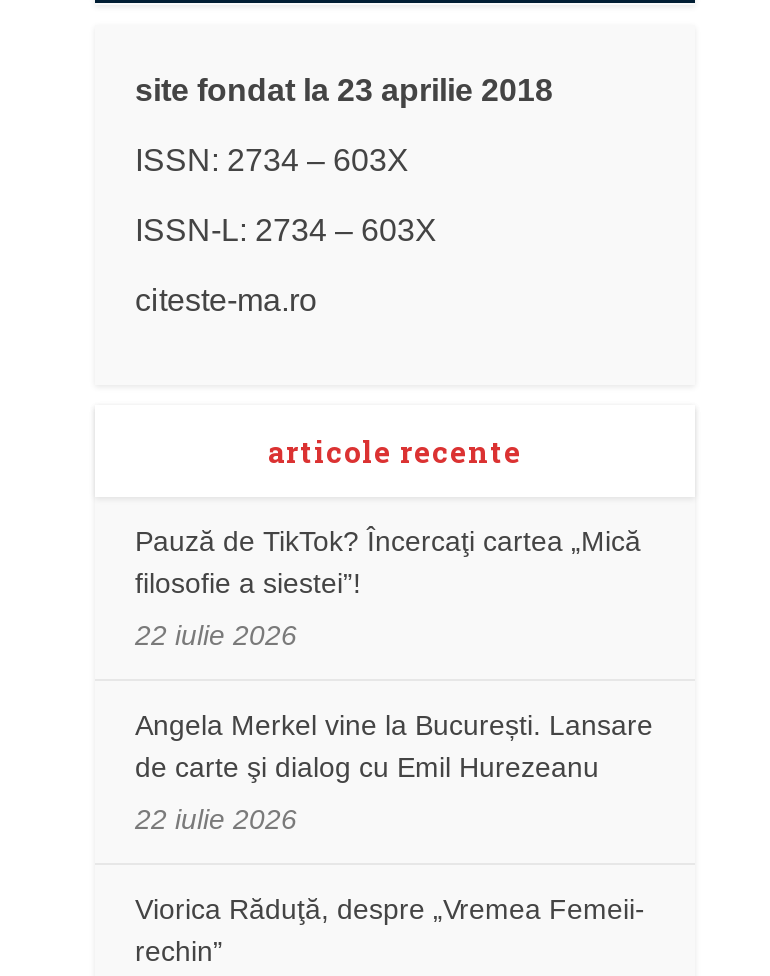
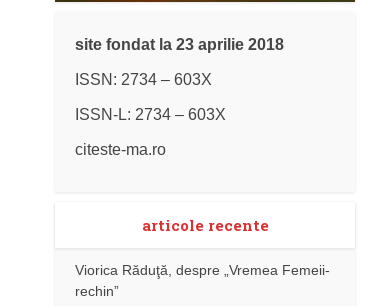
[135,524,653,834] Pauză de TikTok? Încercaţi cartea „Mică | filosofie a siestei”! | 22 iulie 2026 | Angela Merkel vine la București. Lansare | de carte şi dialog cu Emil Hurezeanu | 22 iulie 2026 -> none

